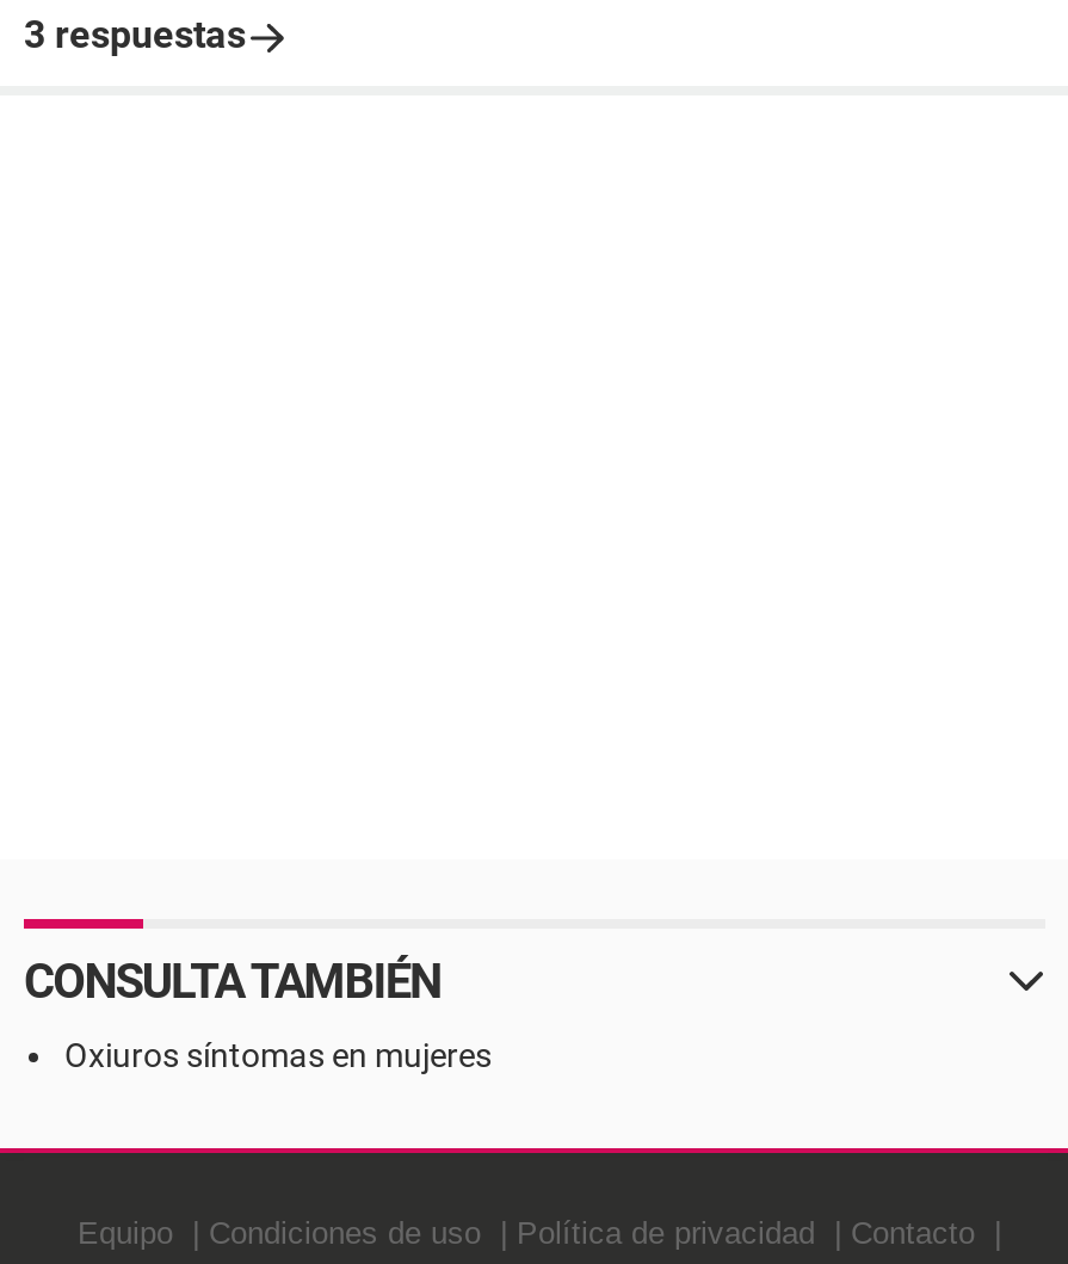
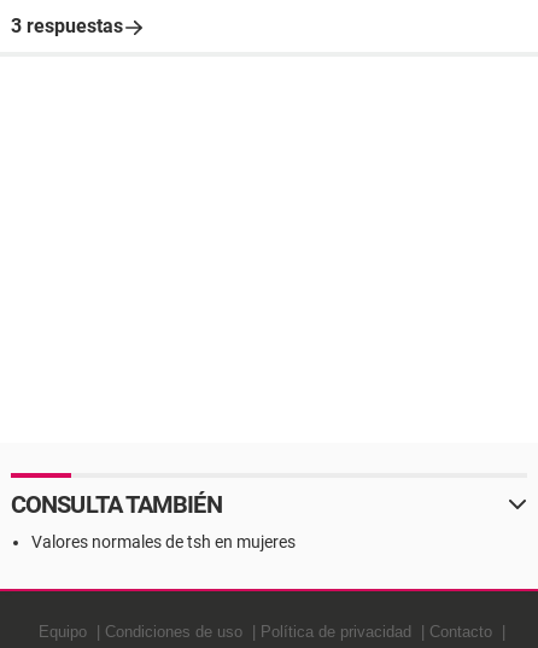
[64,1036,492,1074] Oxiuros síntomas en mujeres -> [31,532,296,551] Valores normales de tsh en mujeres

